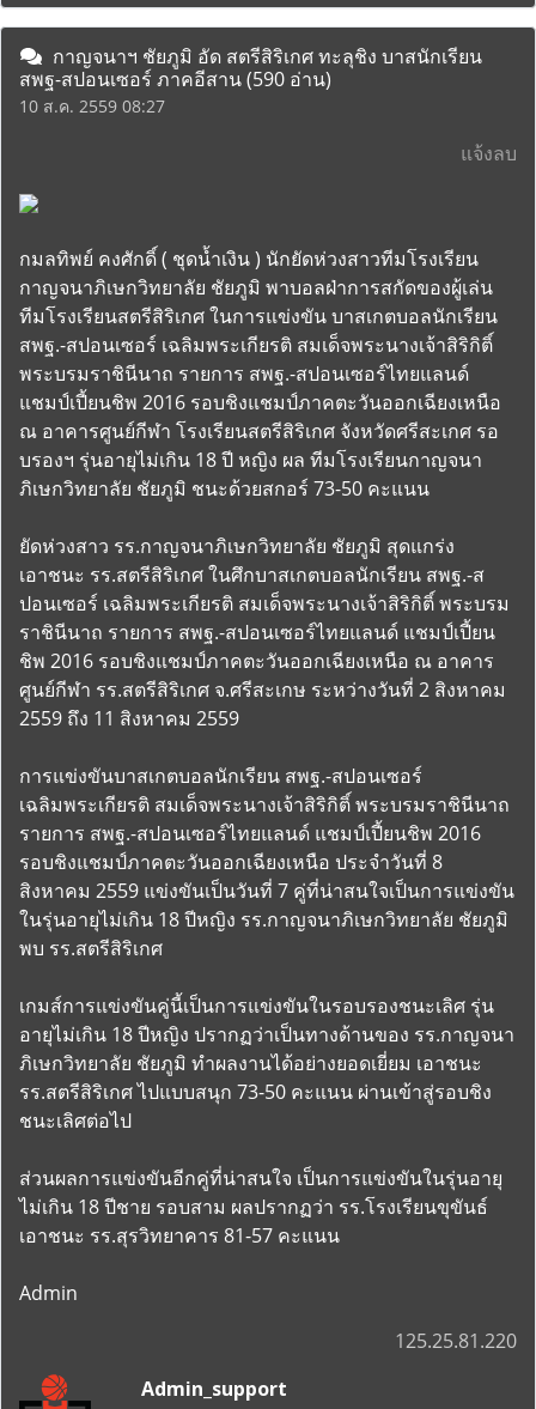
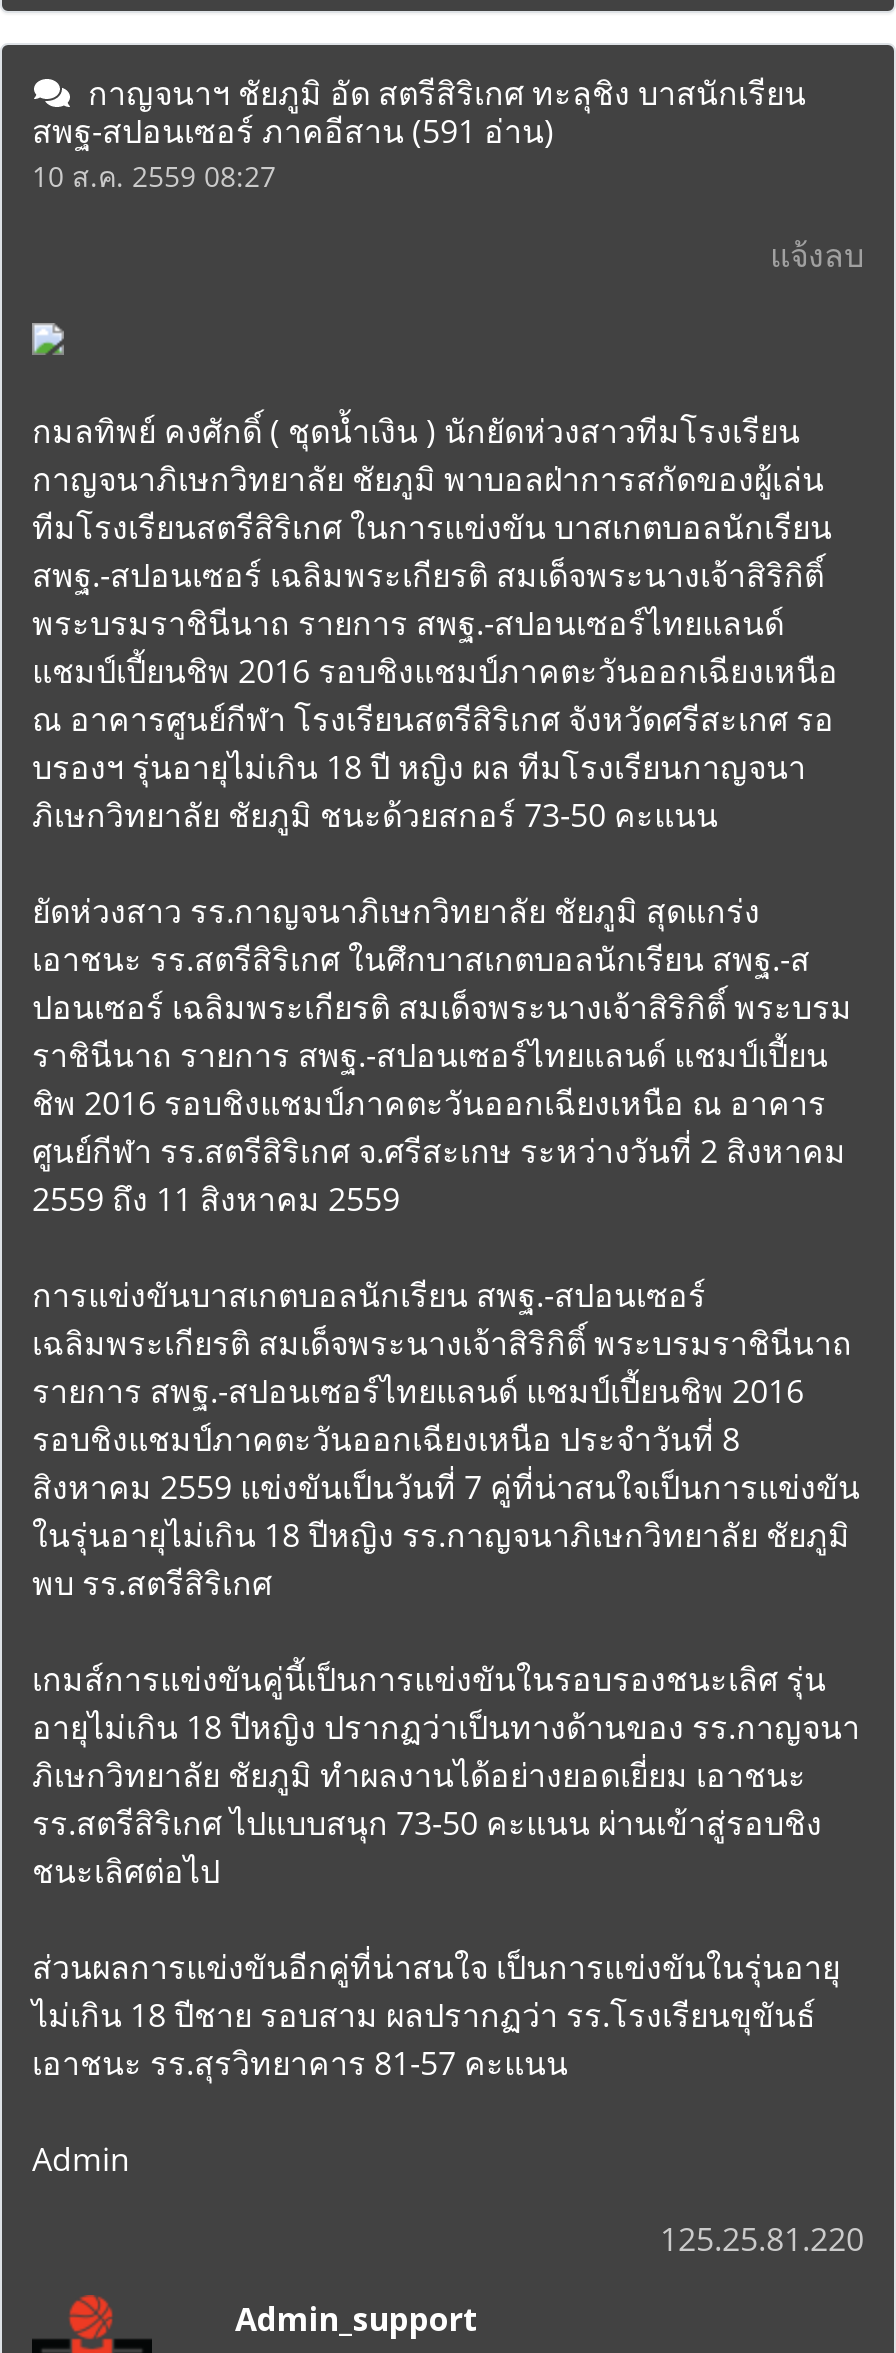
[19,66,331,92] สพฐ-สปอนเซอร์ ภาคอีสาน(590 อ่าน) -> [32,109,554,153] สพฐ-สปอนเซอร์ ภาคอีสาน(591 อ่าน)

